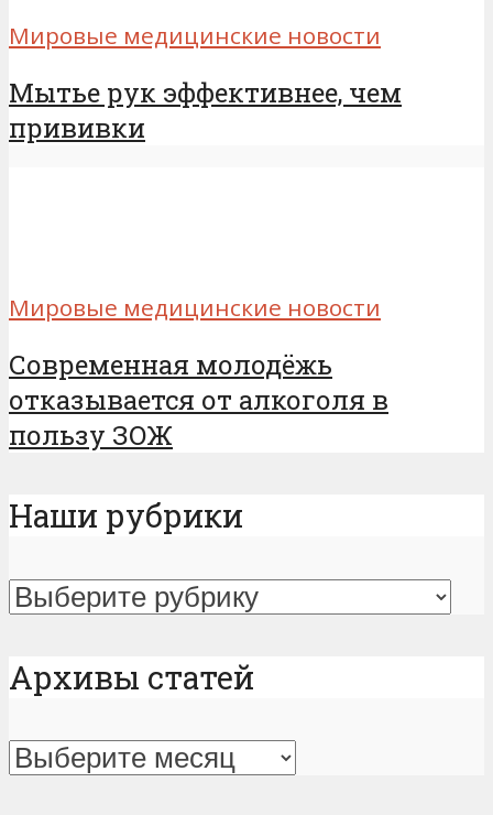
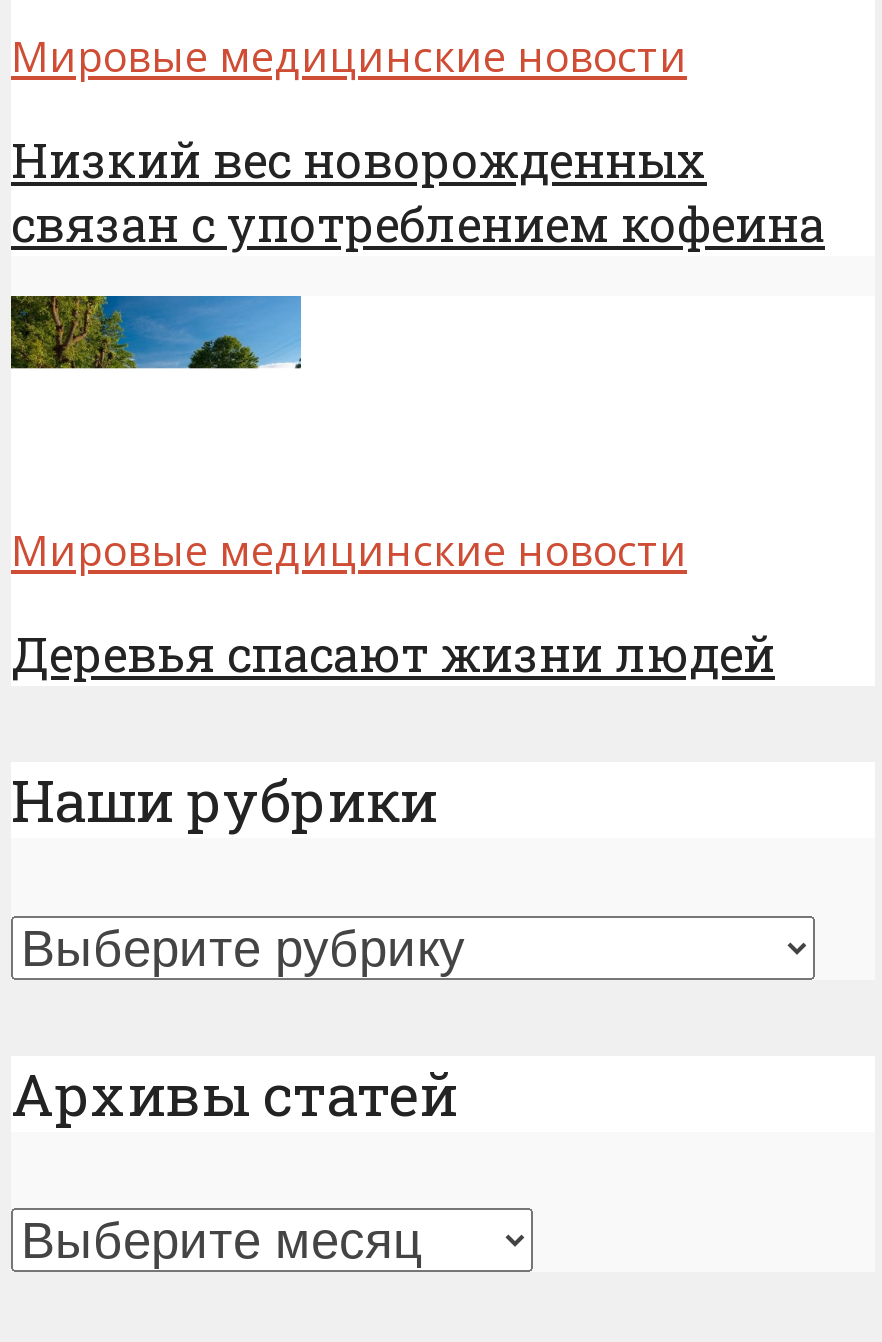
none -> [9,294,303,372] [image]
[9,75,402,146] Мытье рук эффективнее, чем | прививки -> [11,129,825,257] Низкий вес новорожденных | связан с употреблением кофеина
[9,347,388,453] Современная молодёжь | отказывается от алкоголя в | пользу ЗОЖ -> [11,622,775,686] Деревья спасают жизни людей

